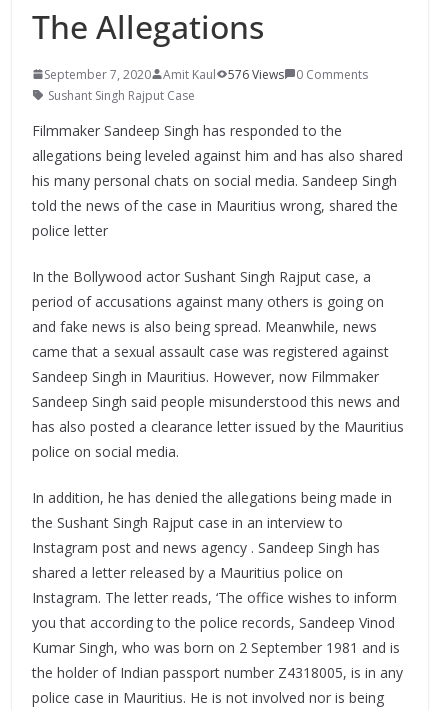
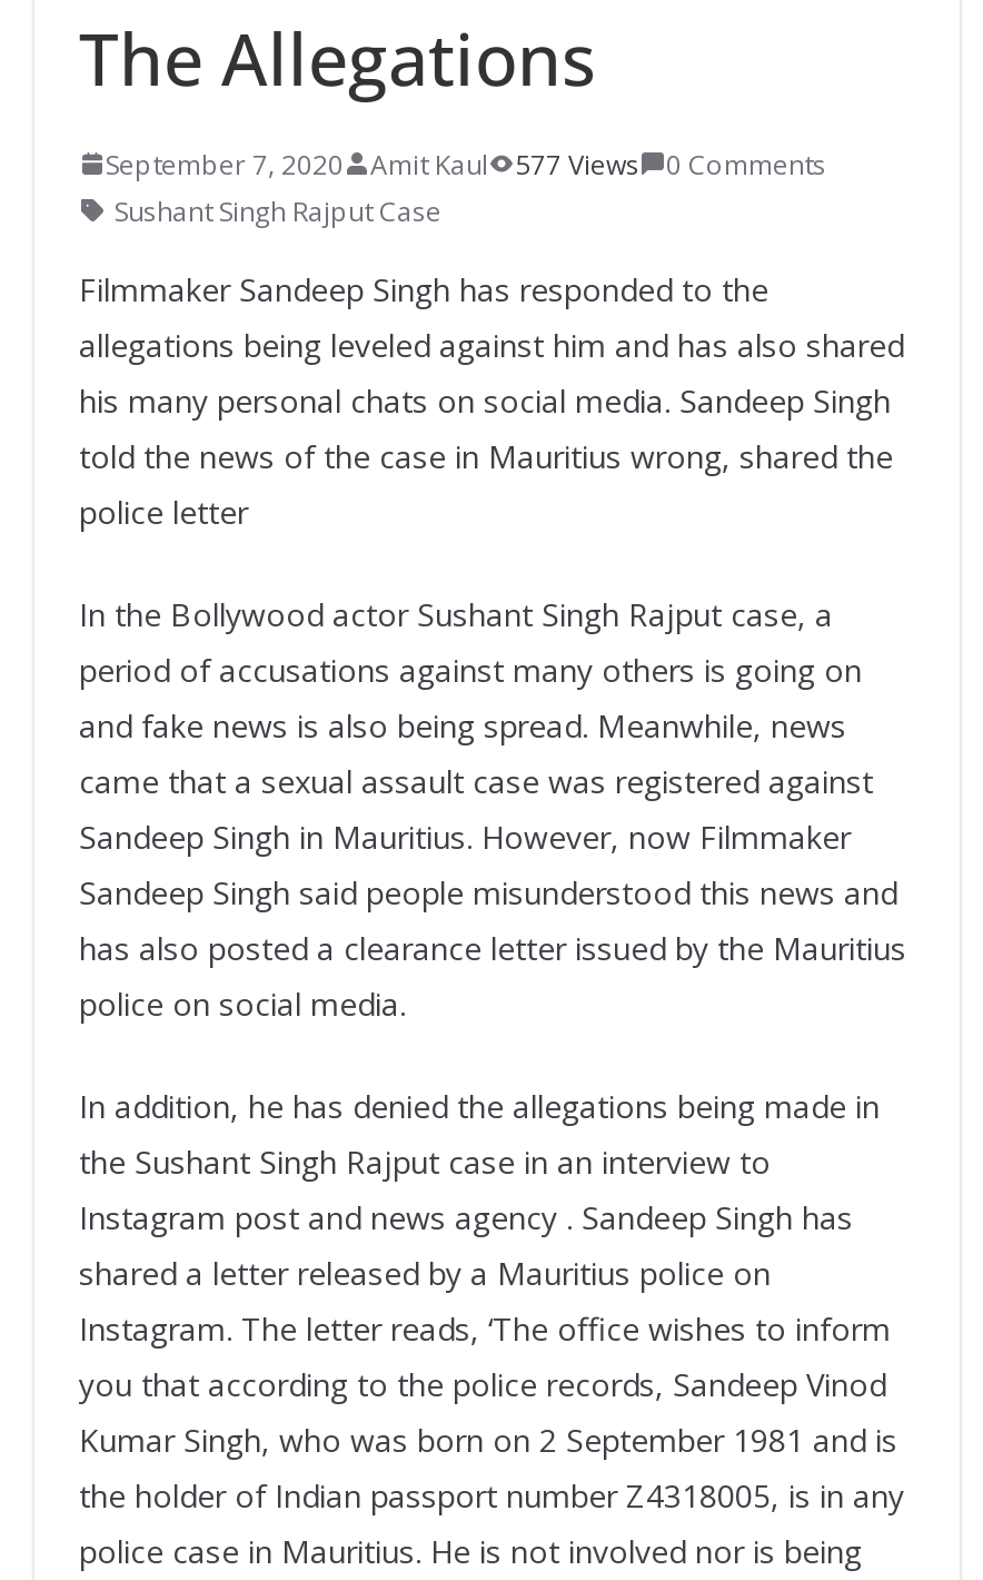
[44,65,368,82] September 7, 2020 Amit Kaul 576 Views 0 Comments -> [106,146,826,184] September 7, 2020 Amit Kaul 577 Views 0 Comments

